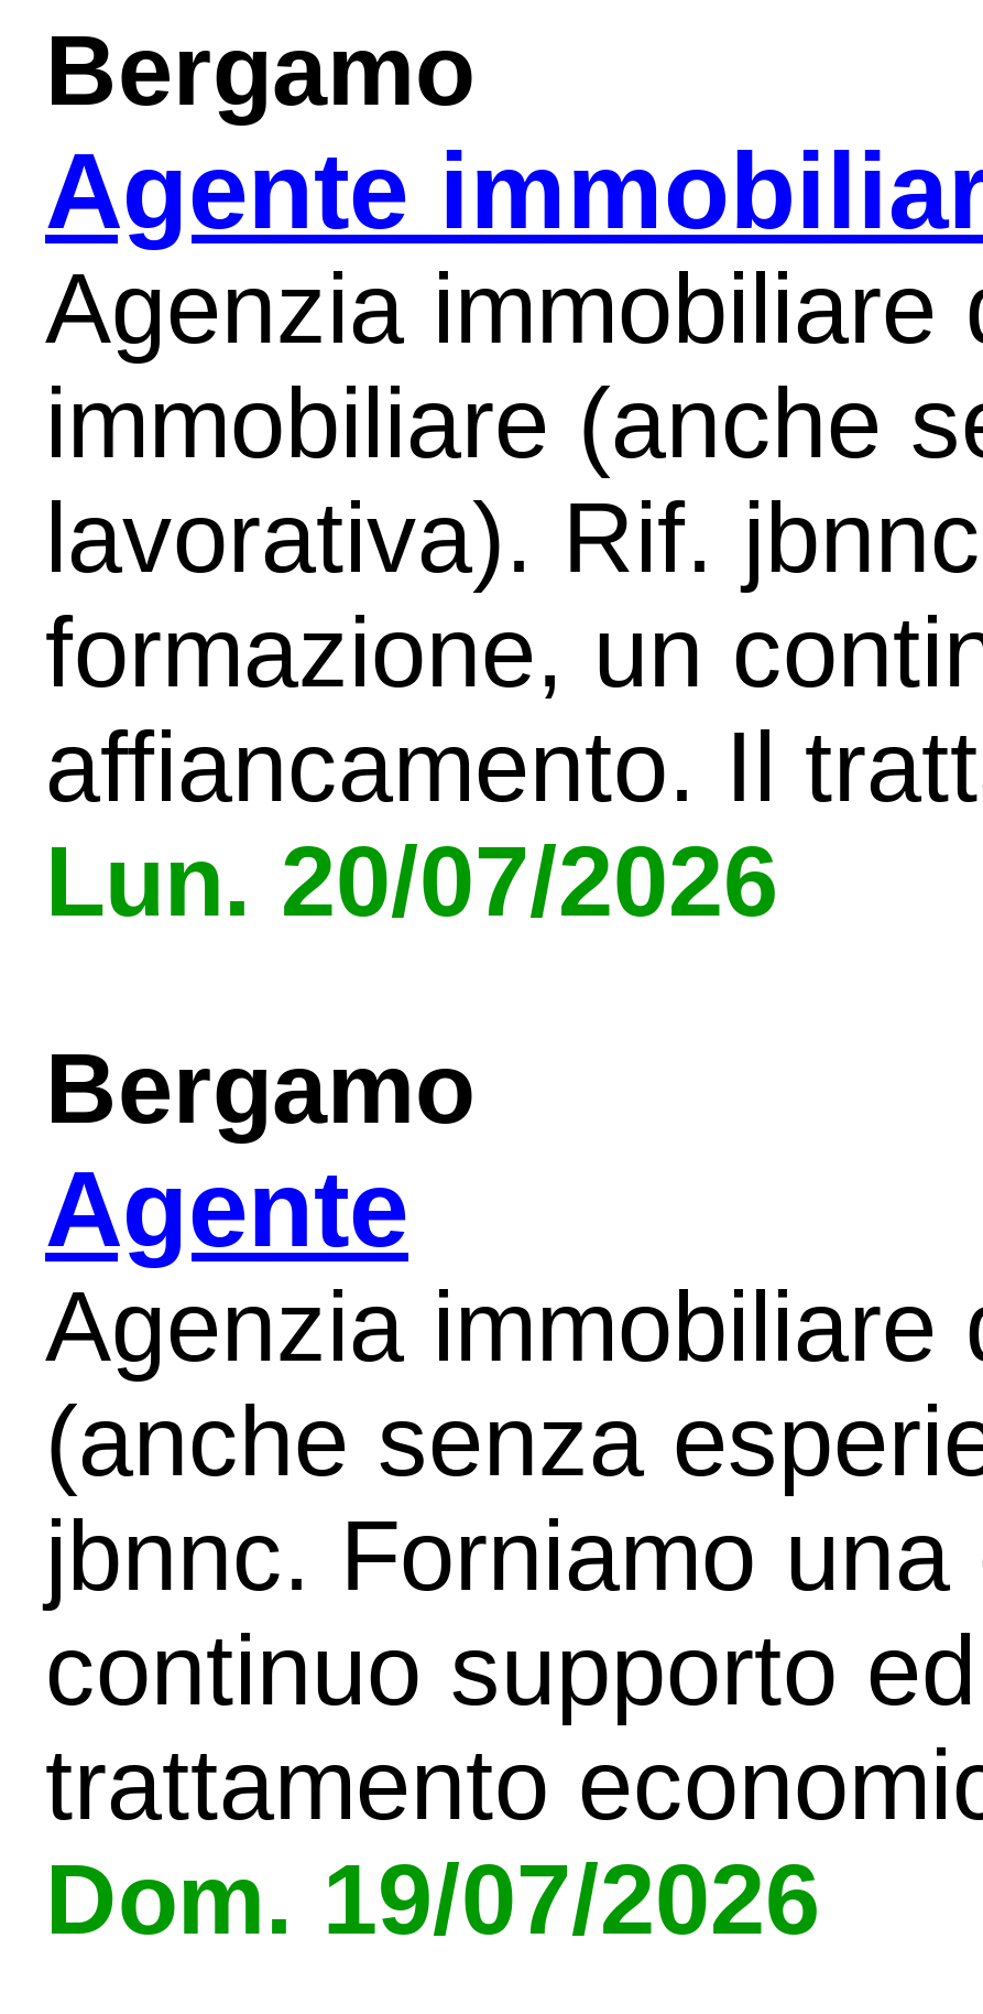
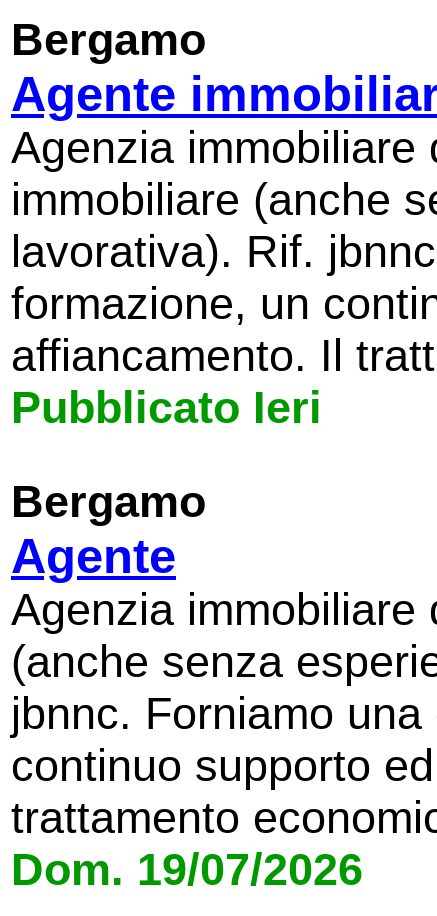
[45,825,778,938] Lun. 20/07/2026 -> [11,382,322,433] Pubblicato Ieri

